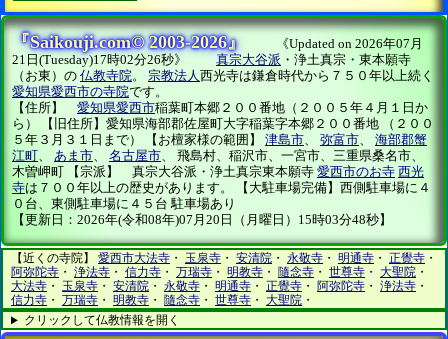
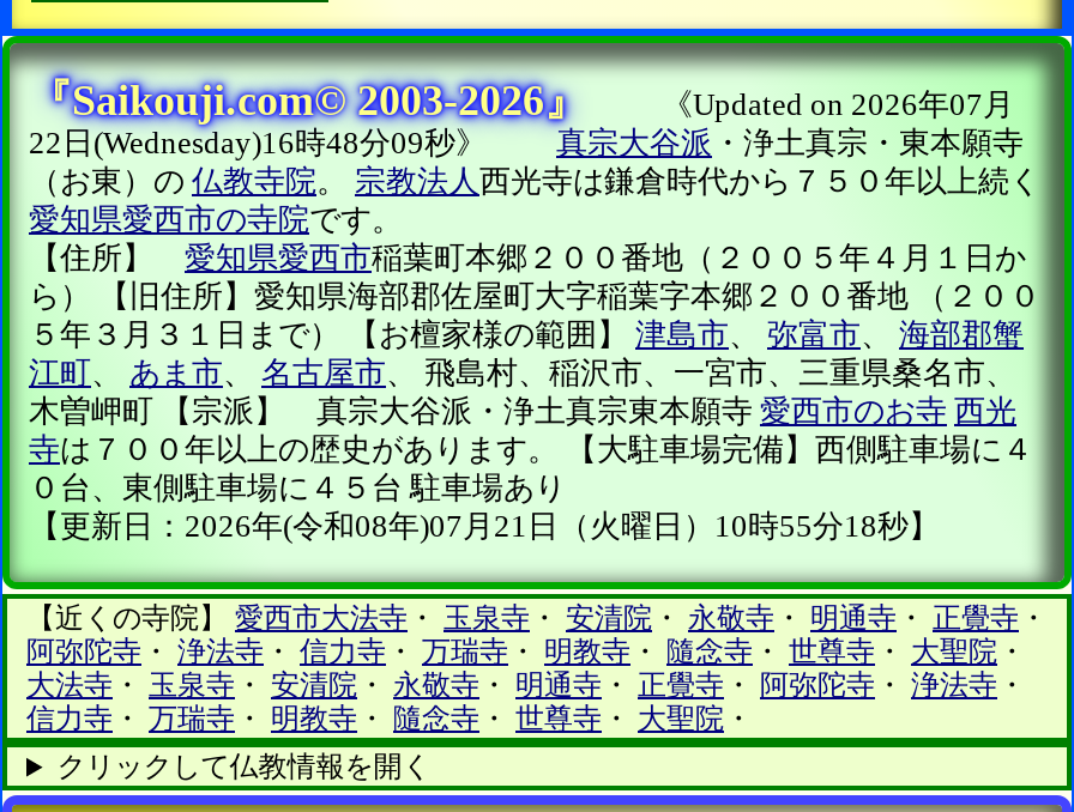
[12,52,411,67] 21日(Tuesday)17時02分26秒》真宗大谷派・浄土真宗・東本願寺 -> [29,125,1024,161] 22日(Wednesday)16時48分09秒》真宗大谷派・浄土真宗・東本願寺
[12,212,392,227] 【更新日：2026年(令和08年)07月20日（月曜日）15時03分48秒】 -> [29,509,940,544] 【更新日：2026年(令和08年)07月21日（火曜日）10時55分18秒】

